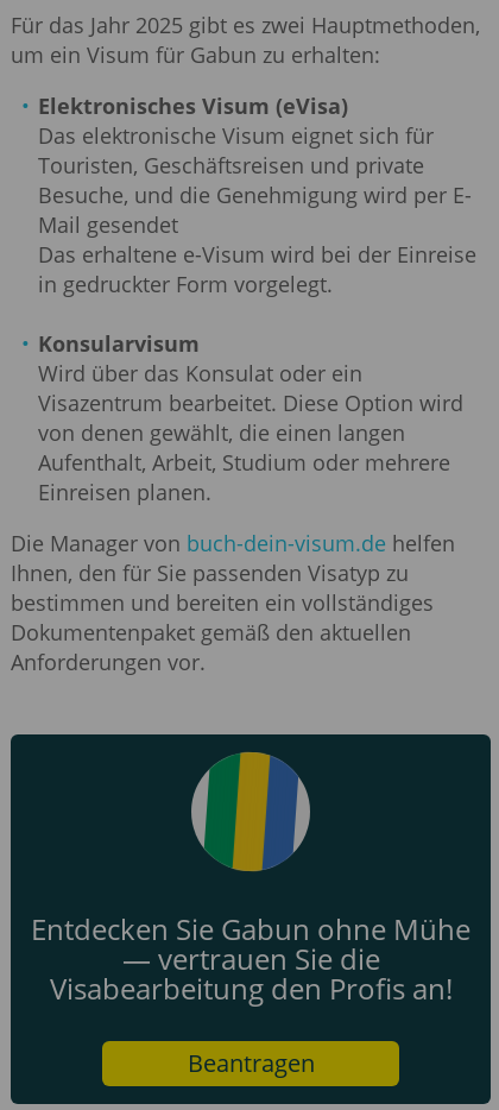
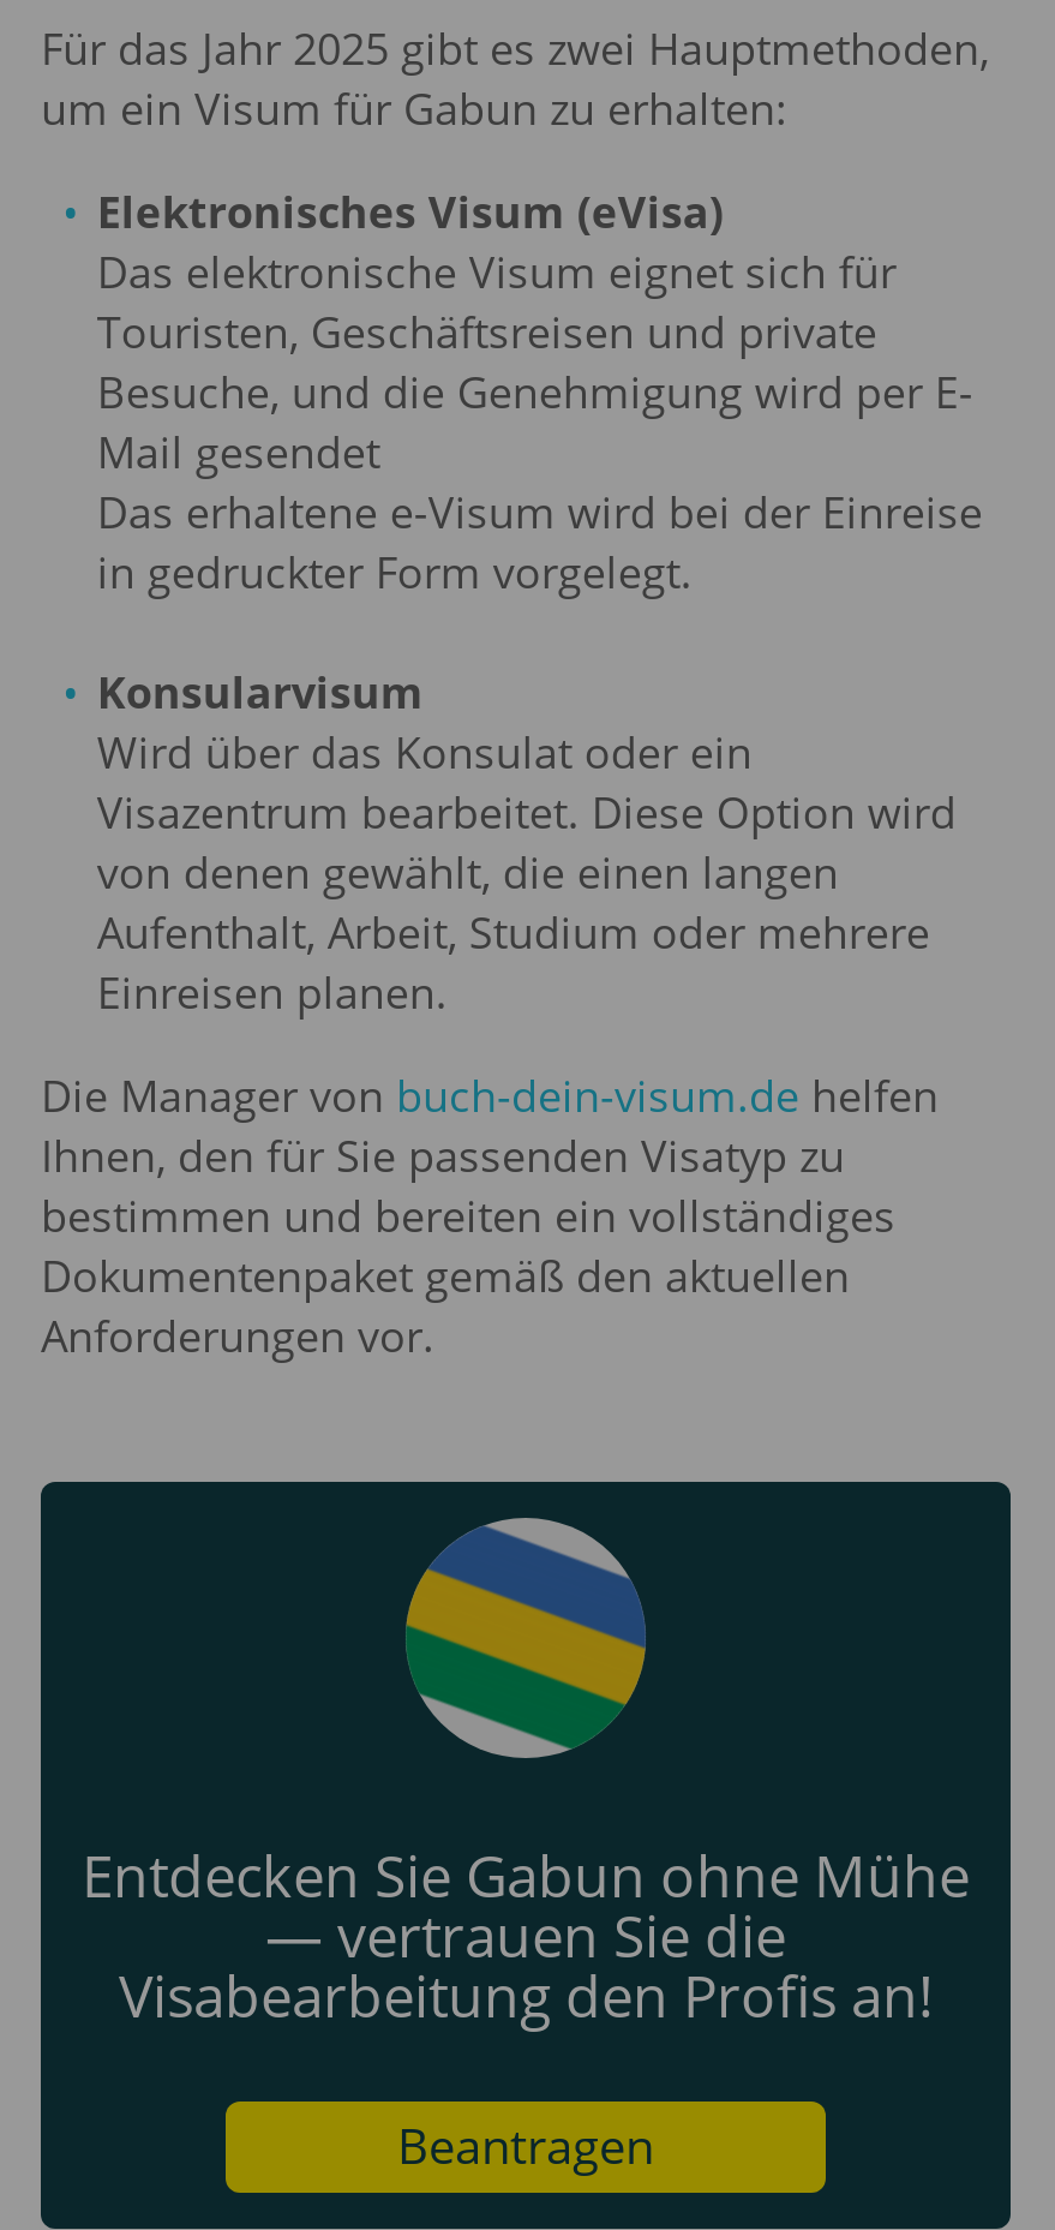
[190,751,311,872] [image] -> [406,1515,648,1760] [image]

